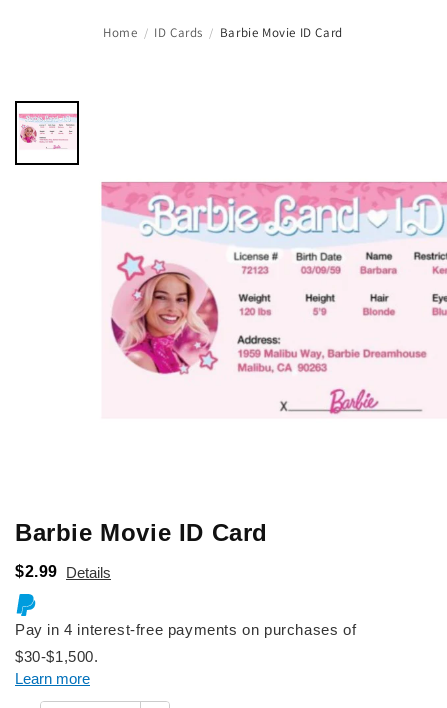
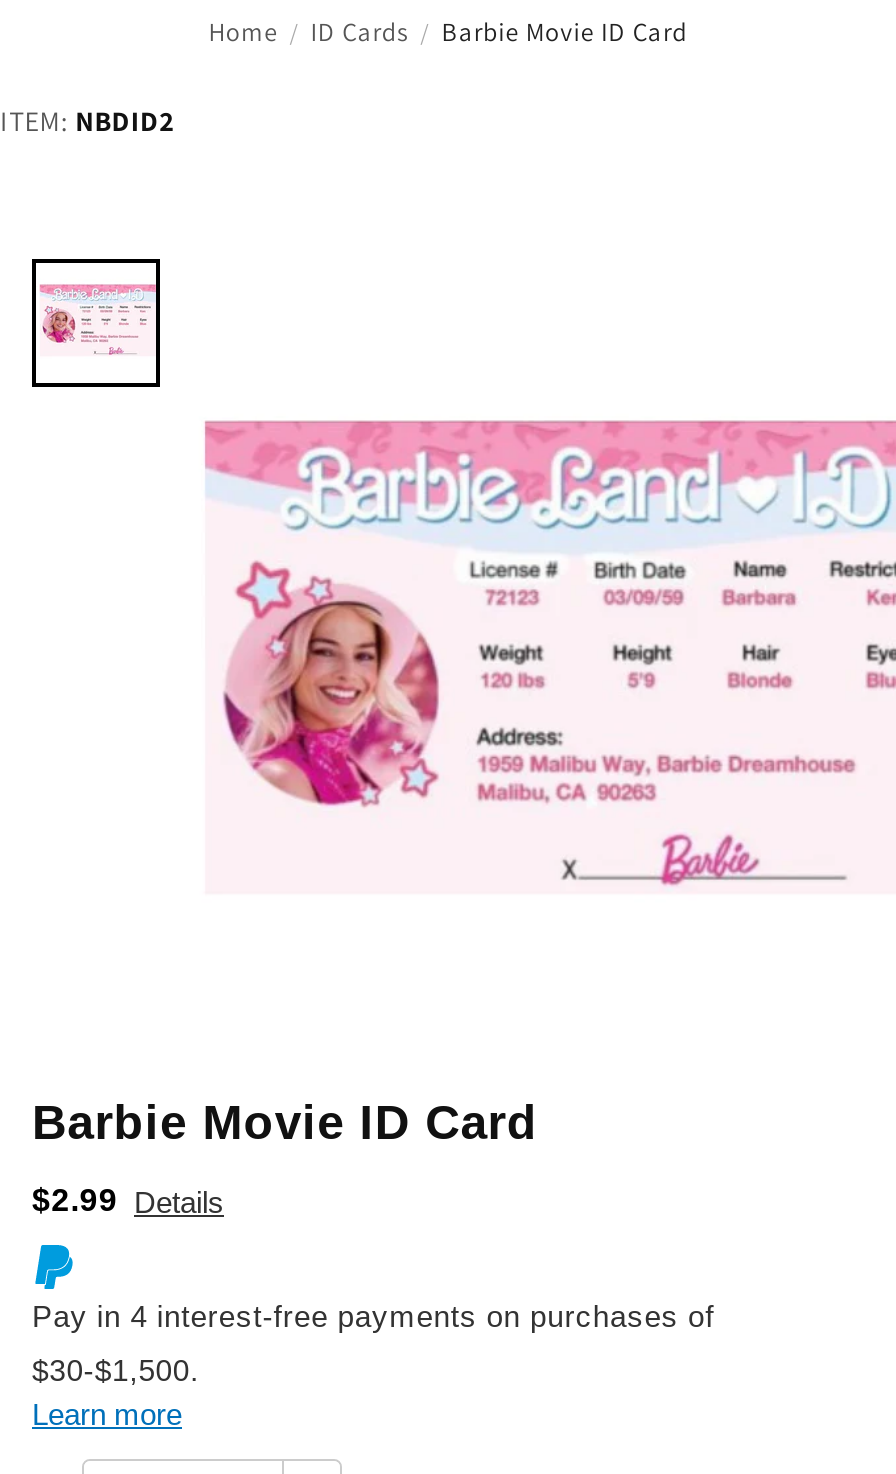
none -> [0,103,174,139] ITEM: NBDID2

